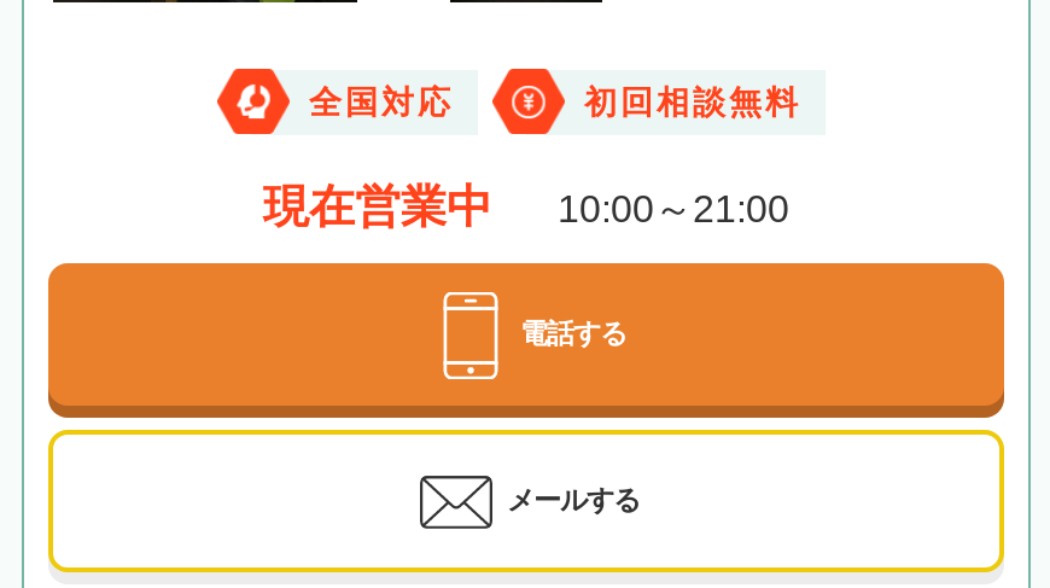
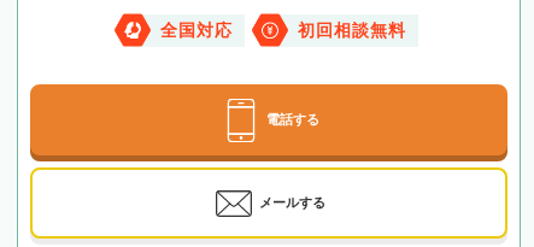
[263,180,789,231] 現在営業中 | 10:00～21:00 -> none

